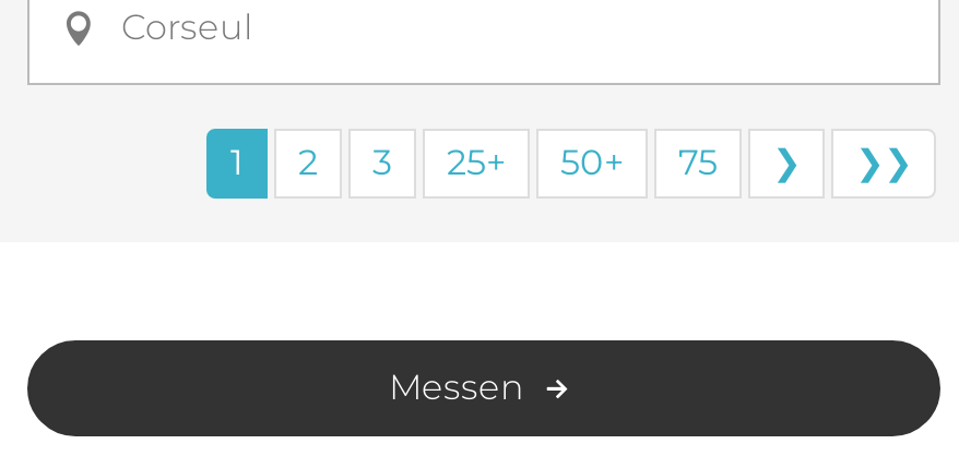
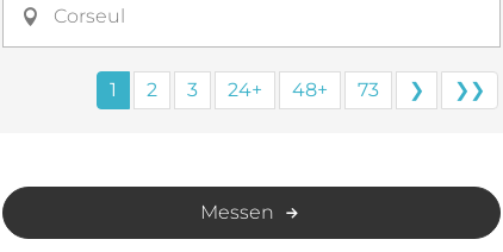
[447,143,506,184] 25+ -> [228,78,262,100] 24+
[560,143,624,184] 50+ -> [292,78,328,100] 48+
[678,143,718,184] 75 -> [358,78,379,100] 73

